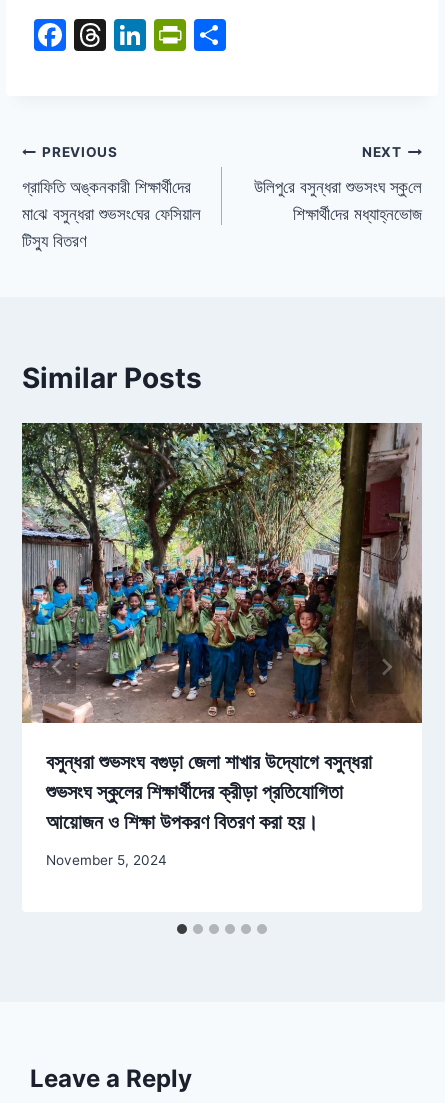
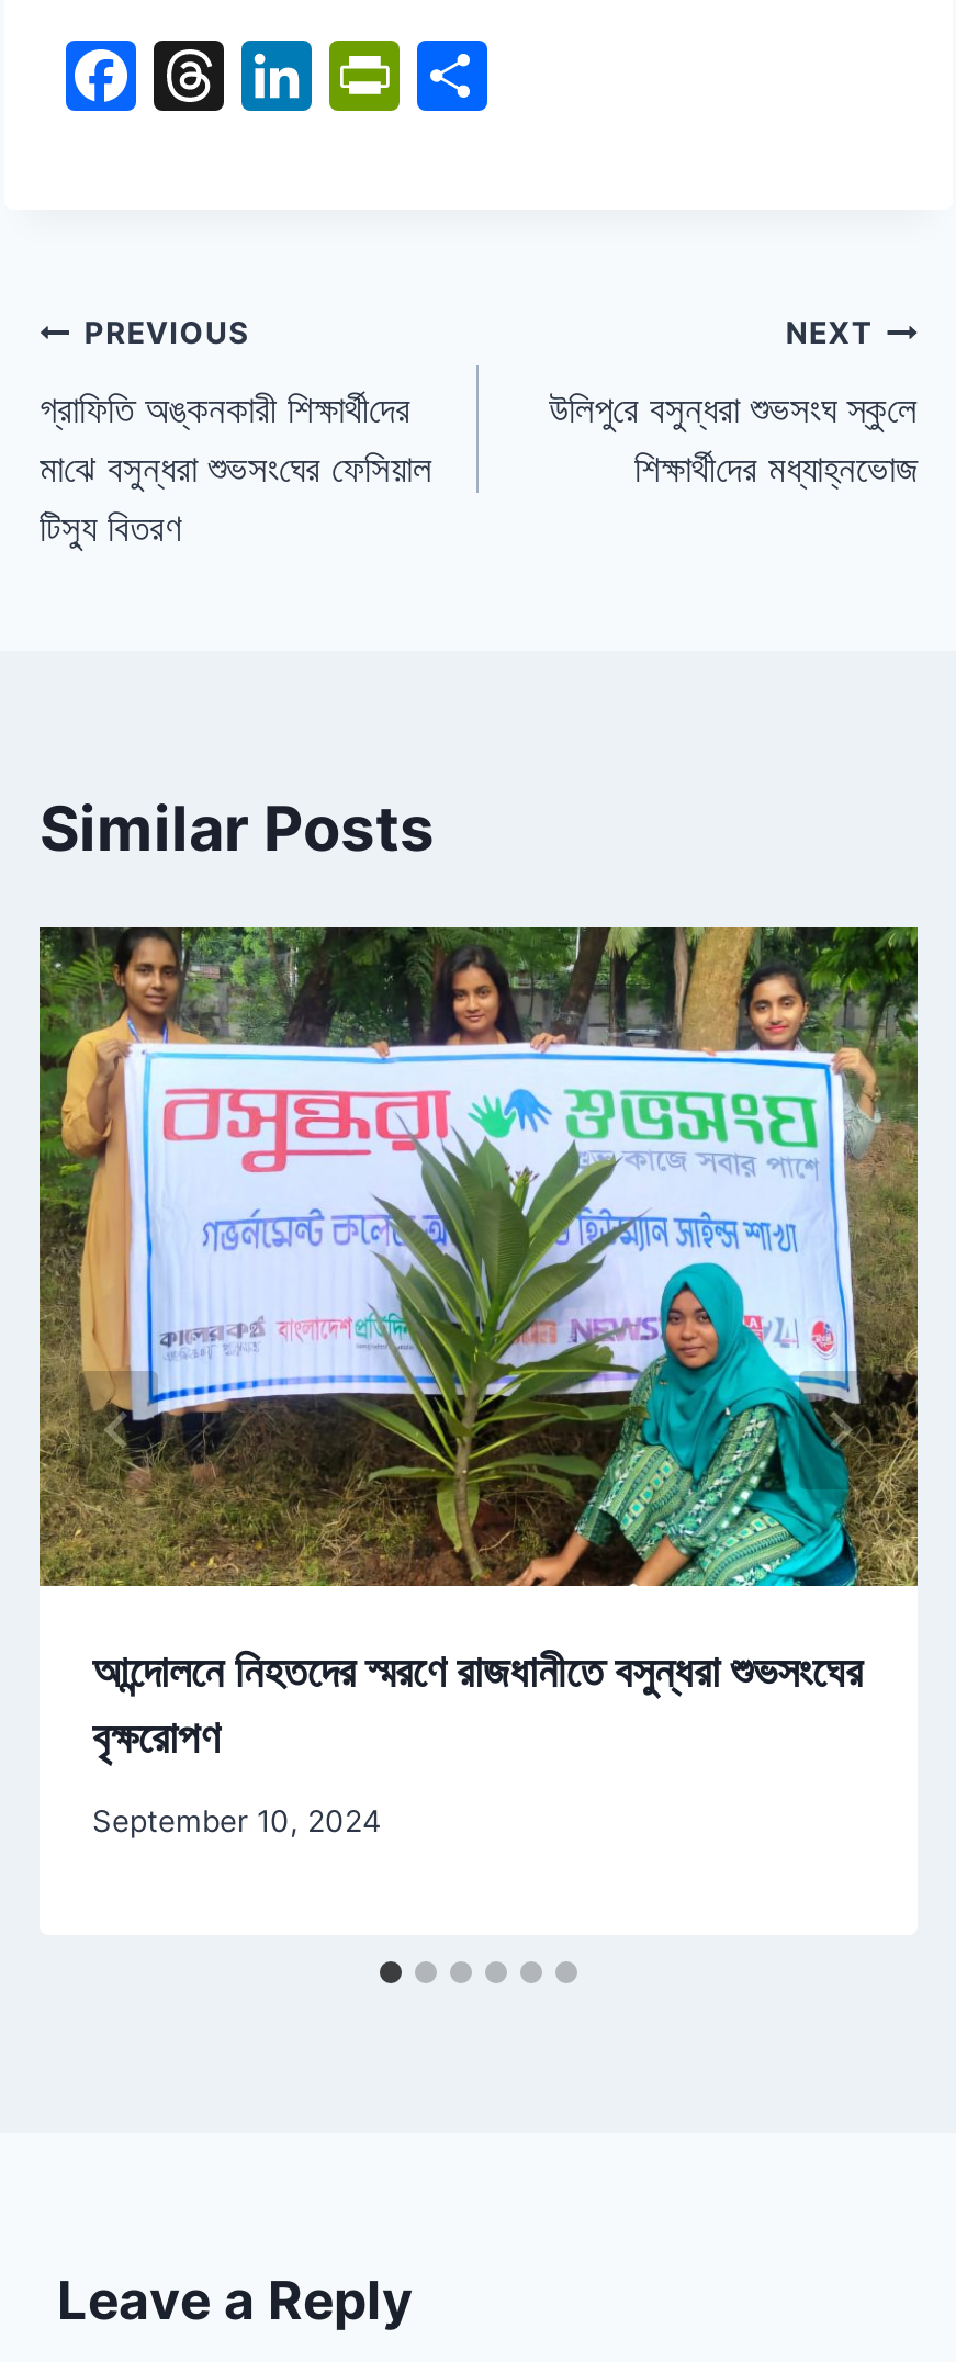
[22,422,422,834] [image] | বসুন্ধরা শুভসংঘ বগুড়া জেলা শাখার উদ্যোগে বসুন্ধরা | শুভসংঘ স্কুলের শিক্ষার্থীদের ক্রীড়া প্রতিযোগিতা | আয়োজন ও শিক্ষা উপকরণ বিতরণ করা হয়। -> [40,925,918,1763] [image] | আন্দোলনে নিহতদের স্মরণে রাজধানীতে বসুন্ধরা শুভসংঘের | বৃক্ষরোপণ
[46,852,167,868] November 5, 2024 -> [92,1804,382,1839] September 10, 2024

